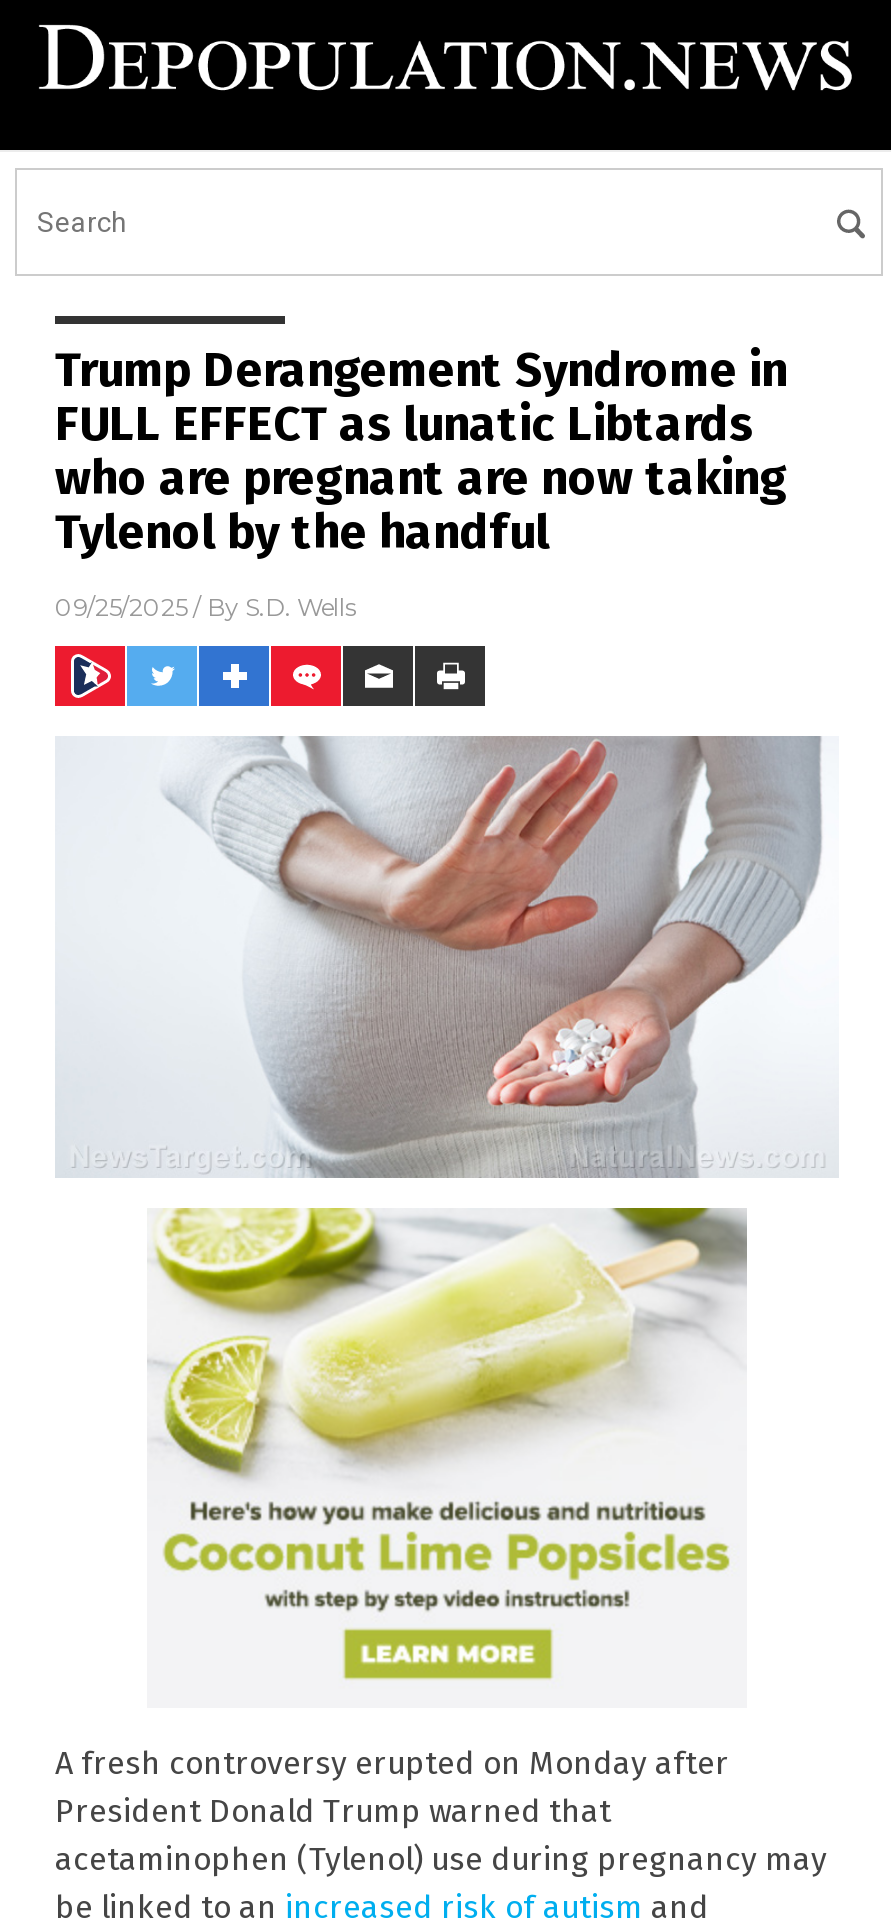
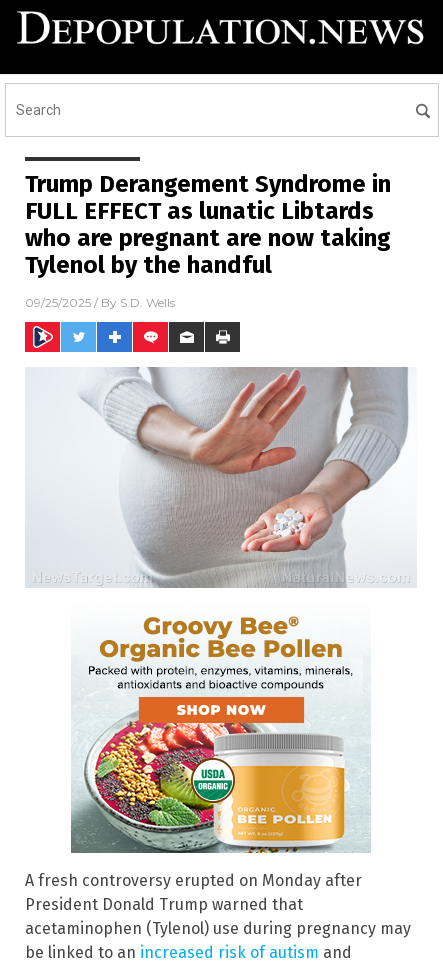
[147,1206,749,1708] [image] -> [70,603,371,854] [image]

